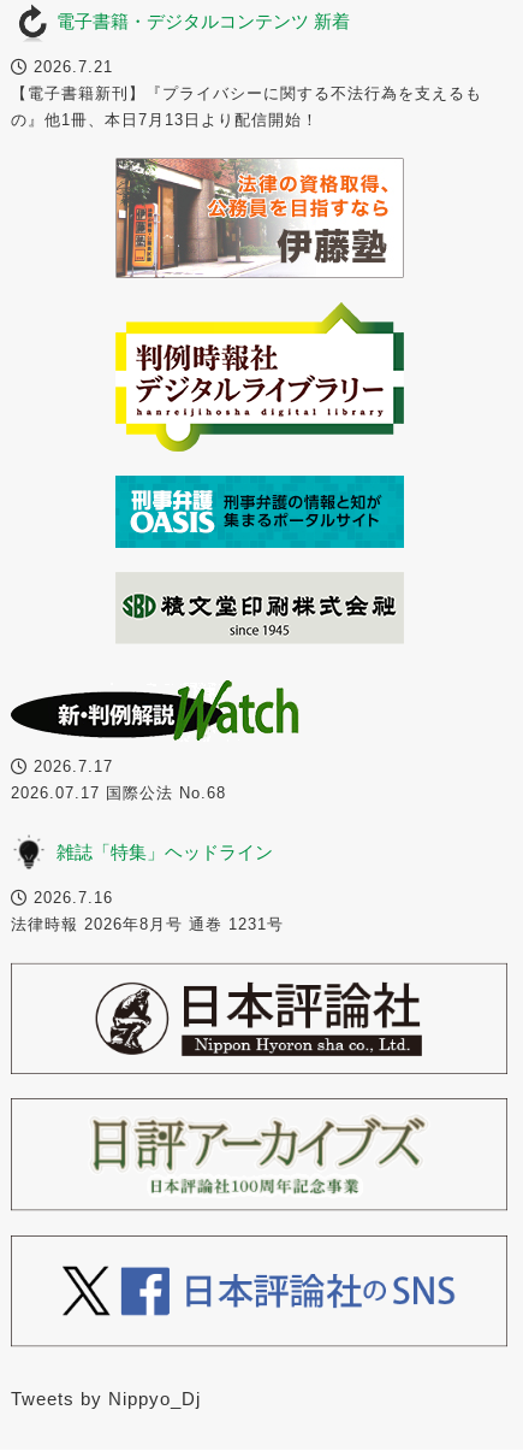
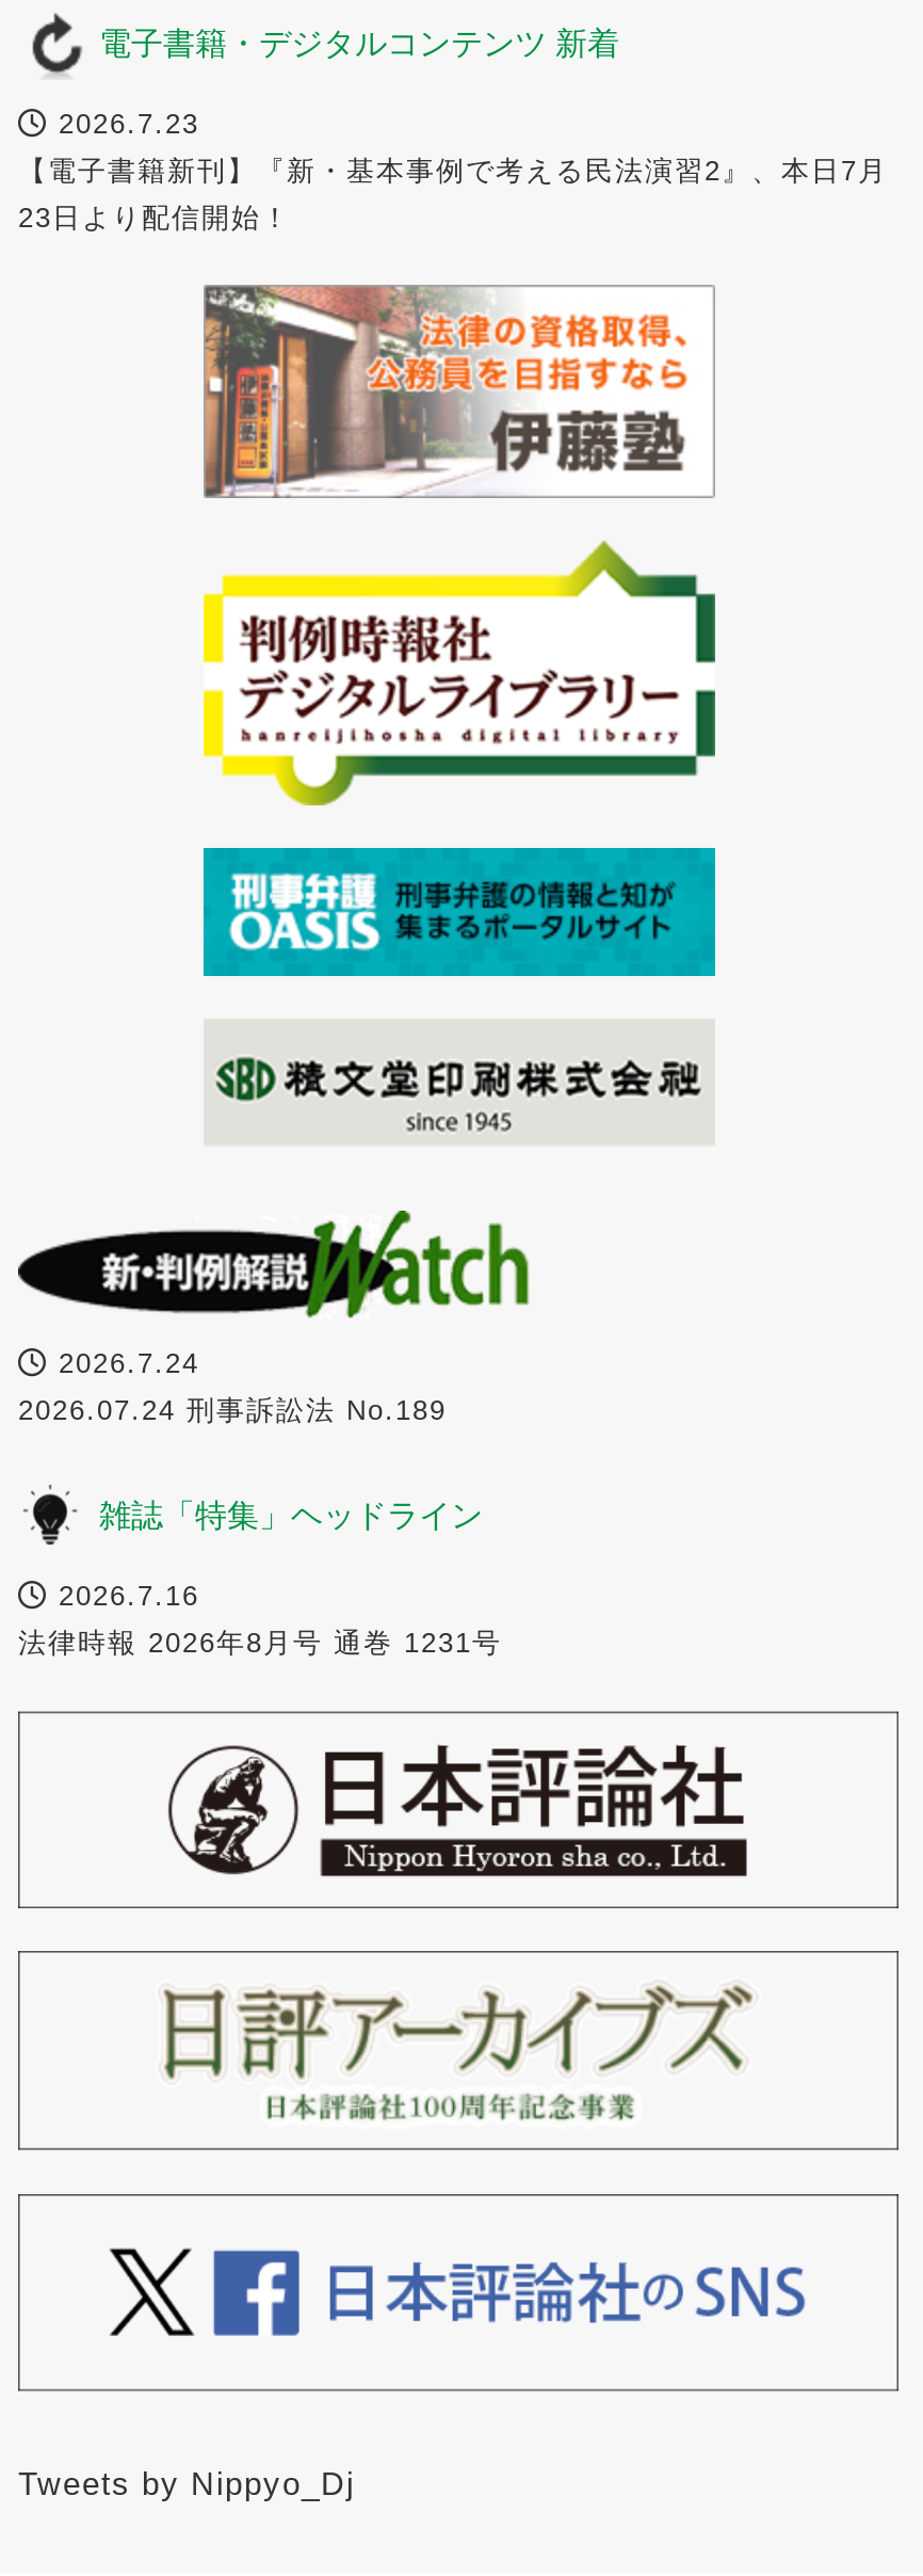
[28,57,113,76] 2026.7.21 -> [48,107,199,139] 2026.7.23
[11,84,482,102] 【電子書籍新刊】『プライバシーに関する不法行為を支えるも -> [18,154,888,186] 【電子書籍新刊】『新・基本事例で考える民法演習2』、本日7月
[11,110,319,128] の』他1冊、本日7月13日より配信開始！ -> [18,201,291,233] 23日より配信開始！
[28,757,113,775] 2026.7.17 -> [48,1347,199,1379] 2026.7.24
[11,784,243,802] 2026.07.17 国際公法 No.68 -> [18,1393,476,1425] 2026.07.24 刑事訴訟法 No.189

